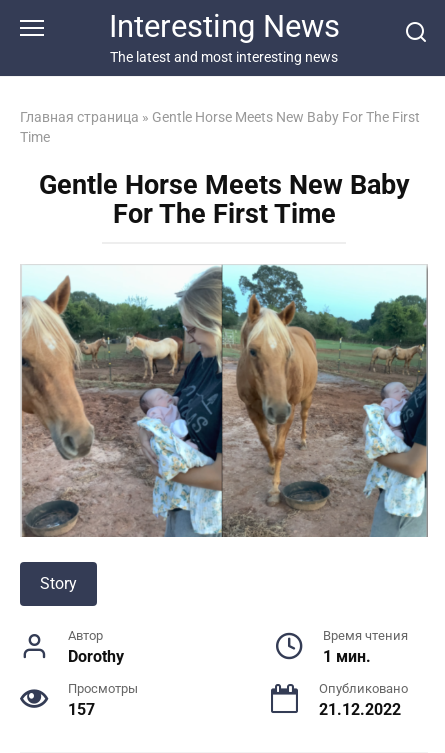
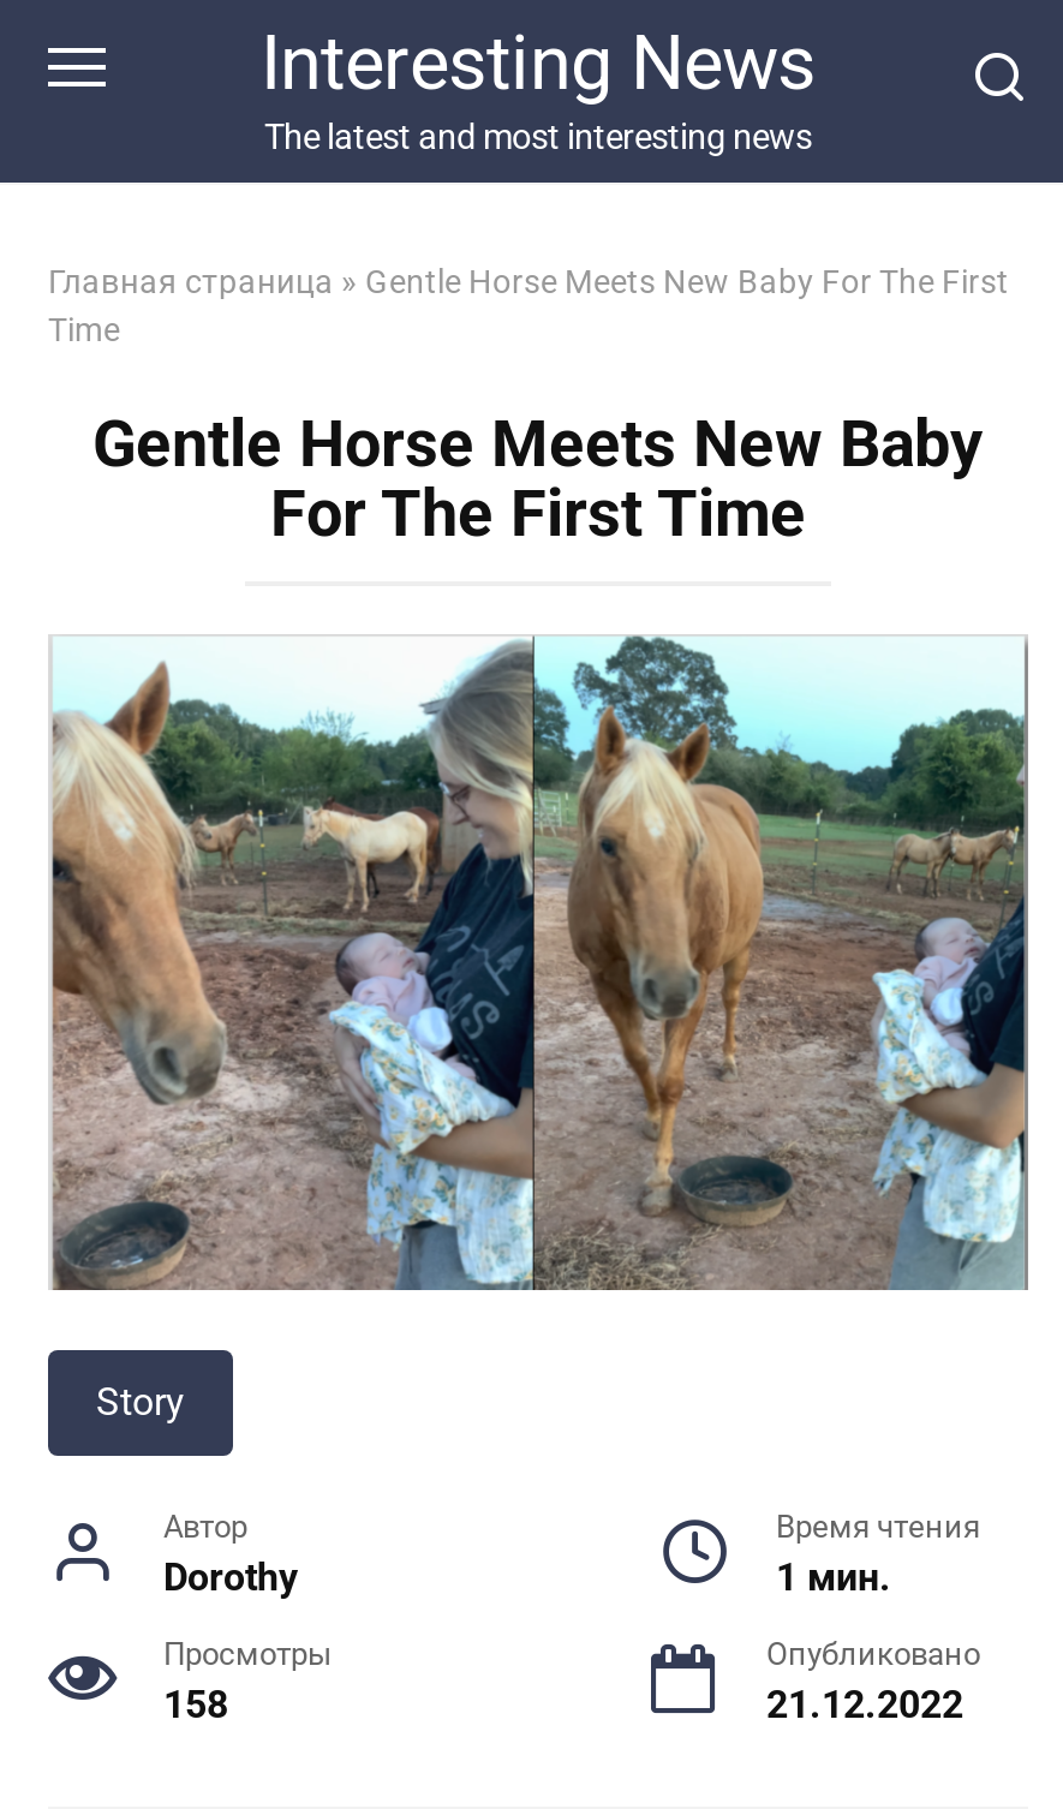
[68,700,95,719] 157 -> [163,1681,228,1727] 158

